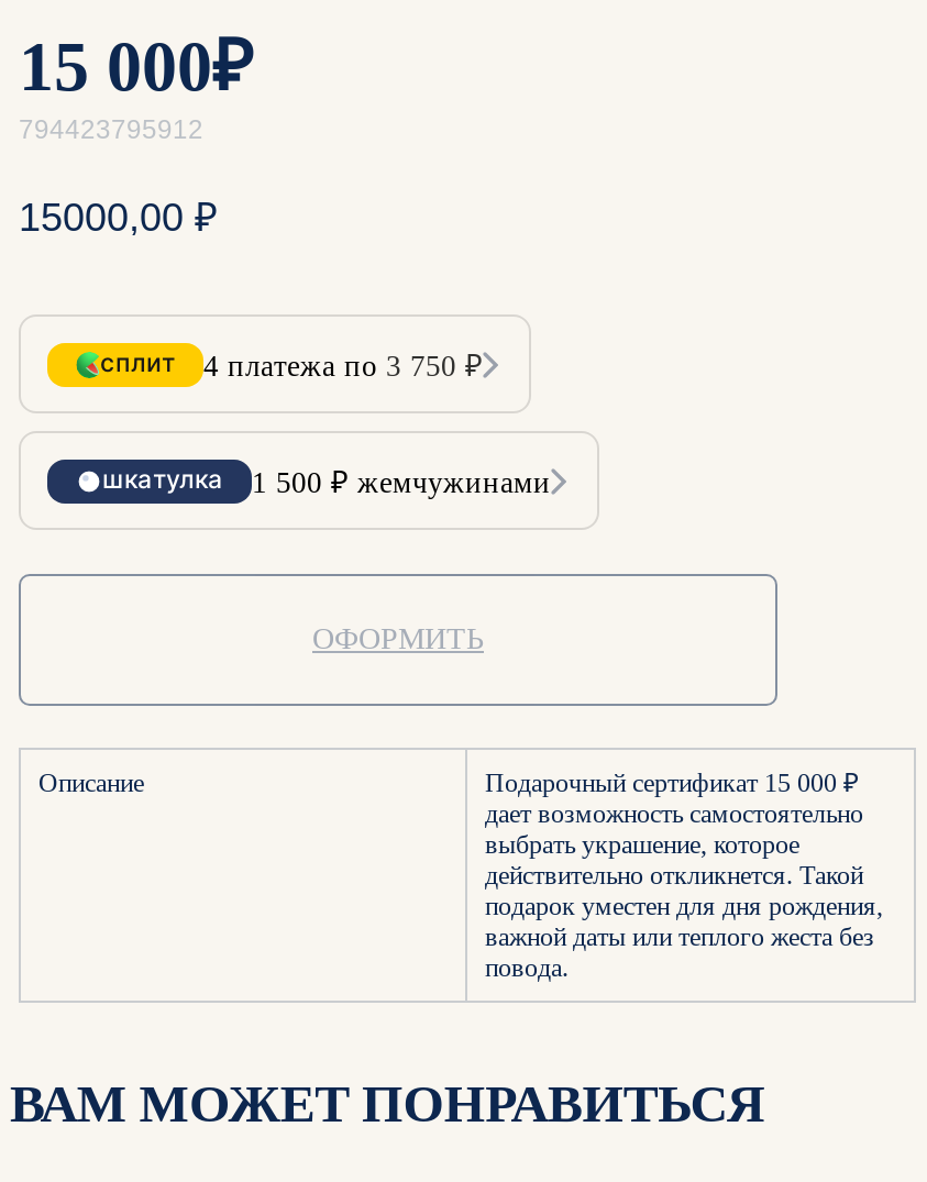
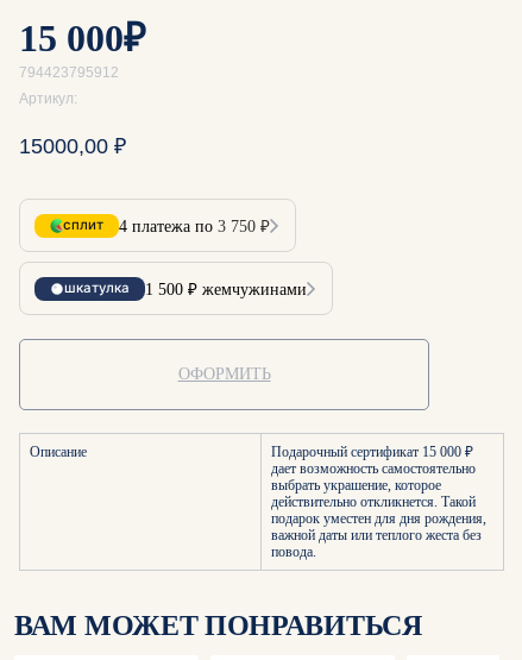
none -> [19,90,77,107] Артикул:

